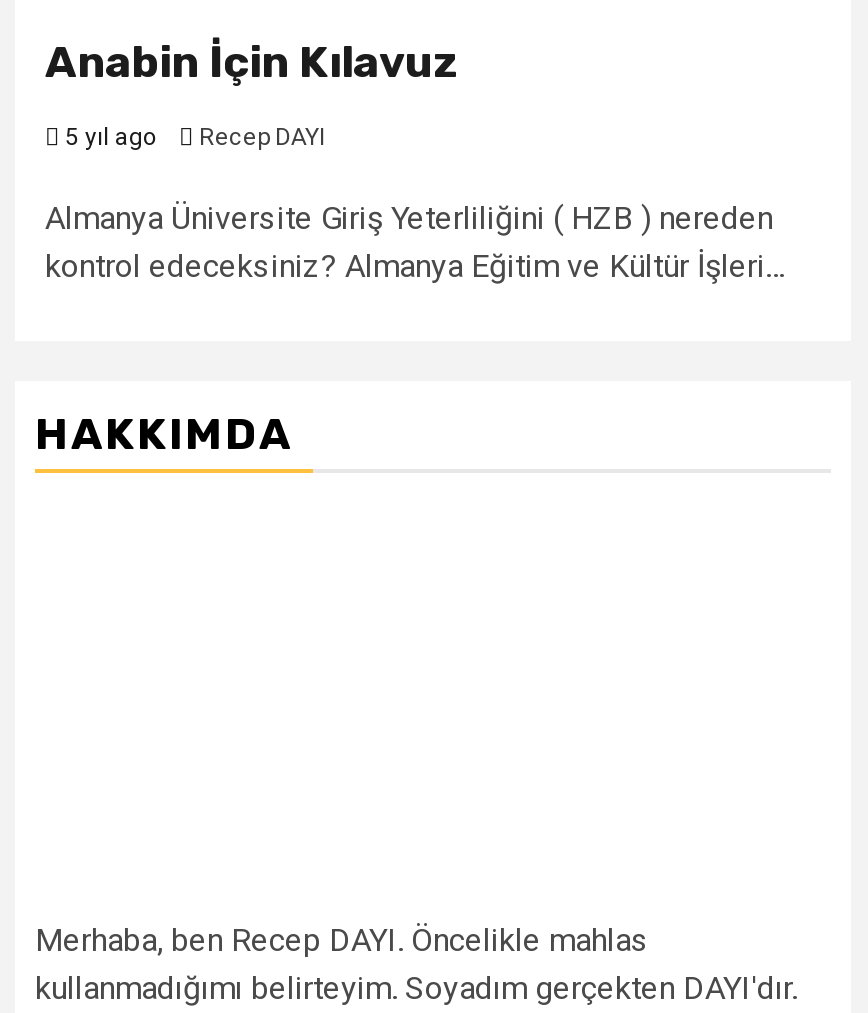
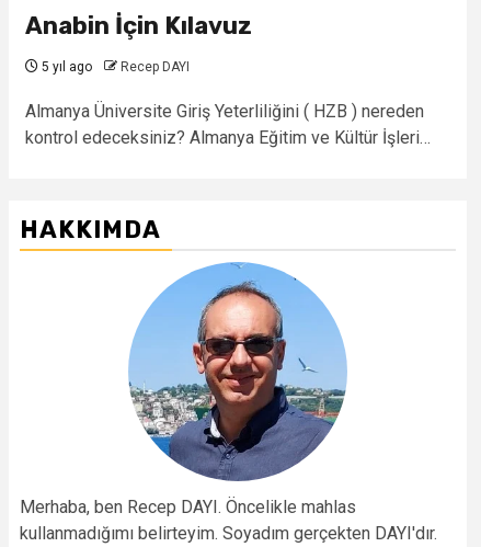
none -> [128,261,347,482] [image]

